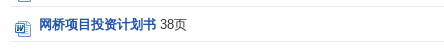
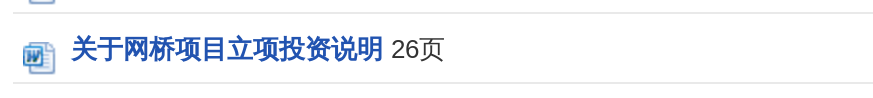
[39,17,187,32] 网桥项目投资计划书 38页 -> [71,34,445,64] 关于网桥项目立项投资说明 26页

